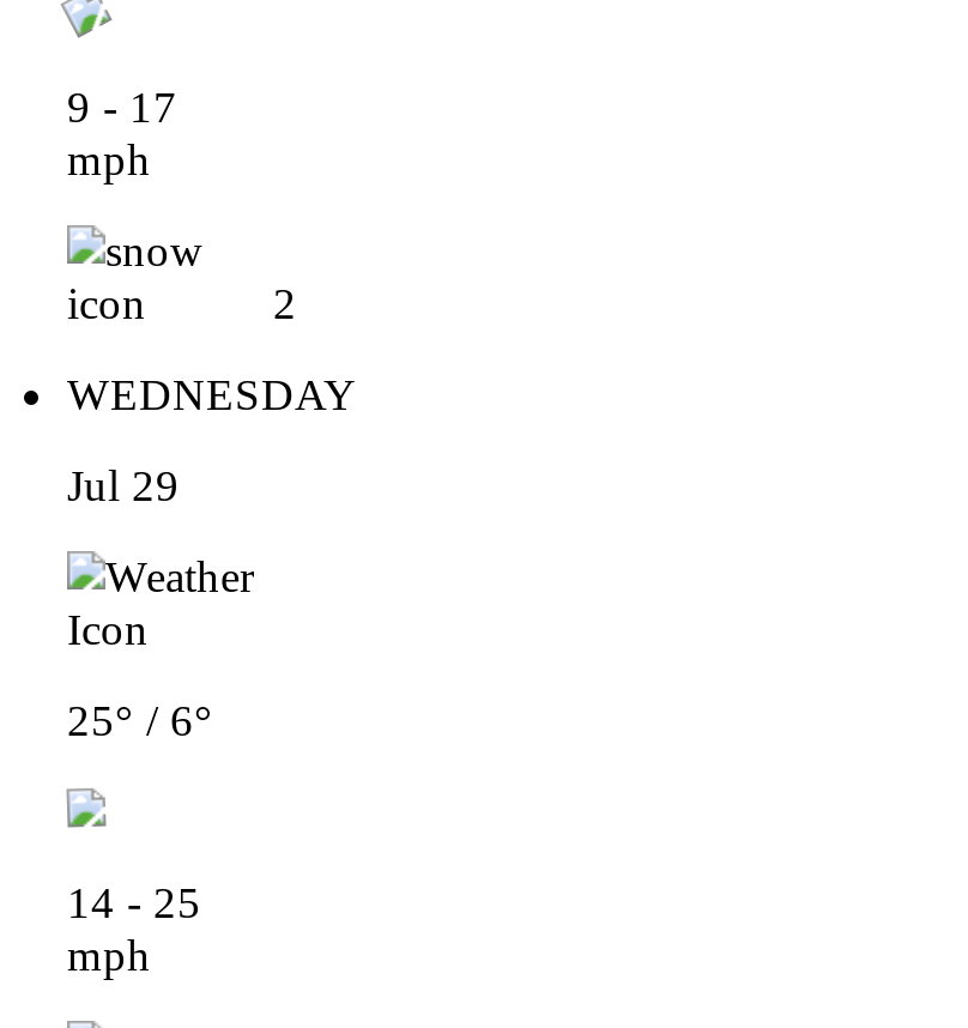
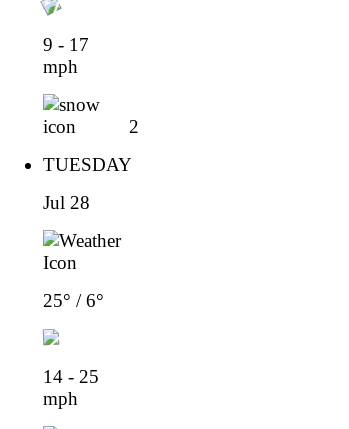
[67,369,357,419] WEDNESDAY -> [43,154,132,175] TUESDAY
[67,460,180,510] Jul 29 -> [43,192,90,213] Jul 28

